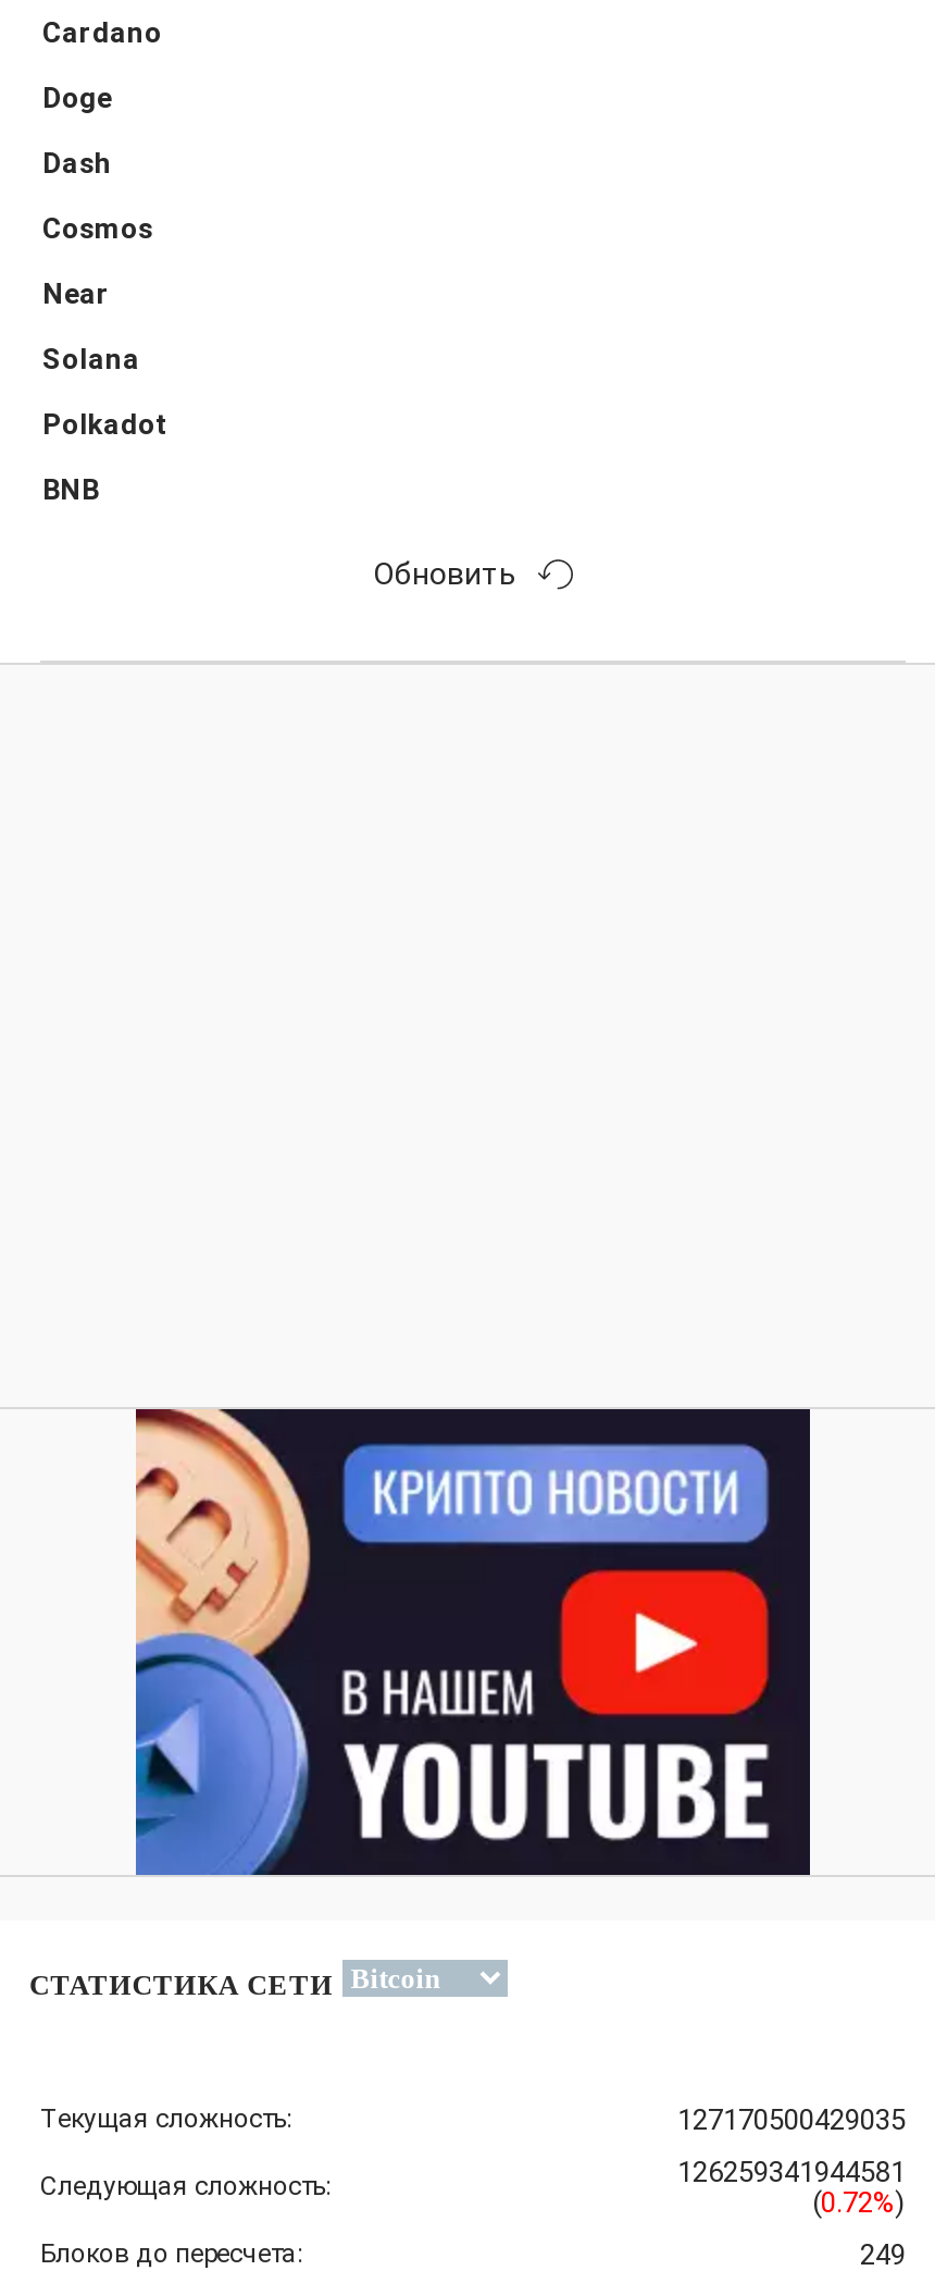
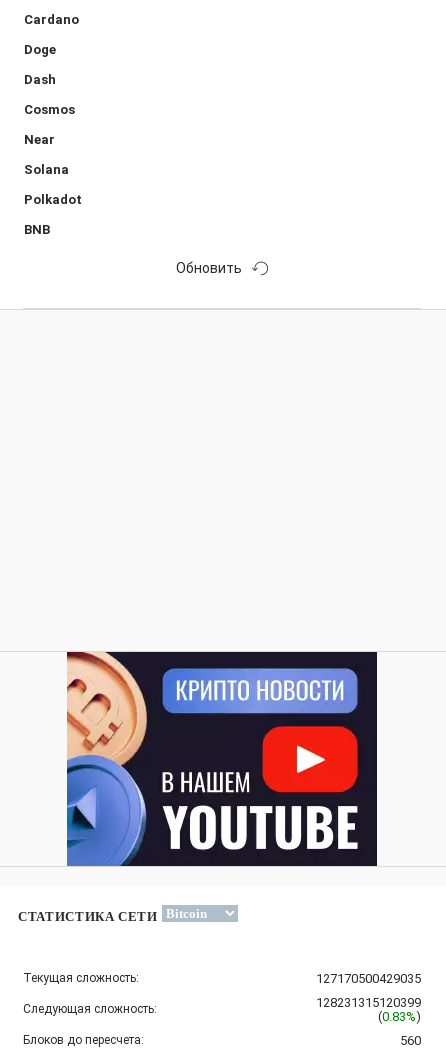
[677,2155,906,2188] 126259341944581 -> [316,995,421,1010] 128231315120399
[812,2186,906,2218] (0.72%) -> [378,1009,421,1024] (0.83%)
[860,2238,906,2271] 249 -> [400,1033,421,1048] 560

